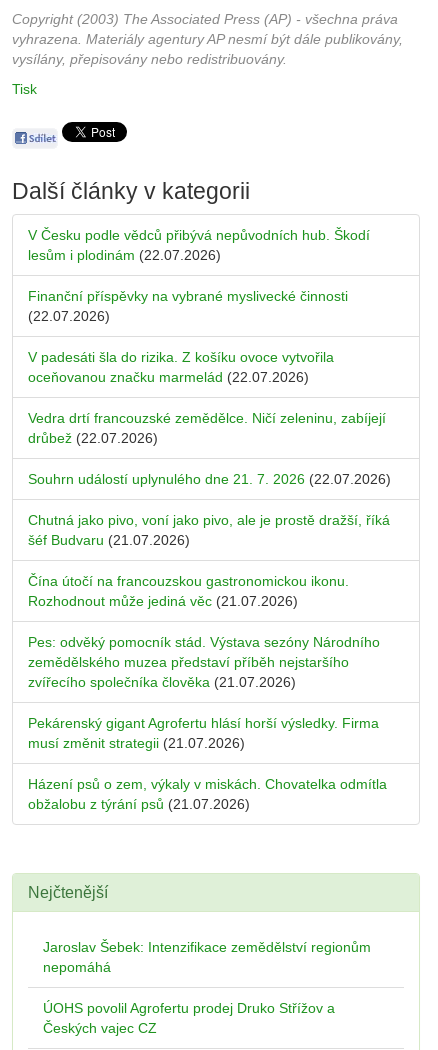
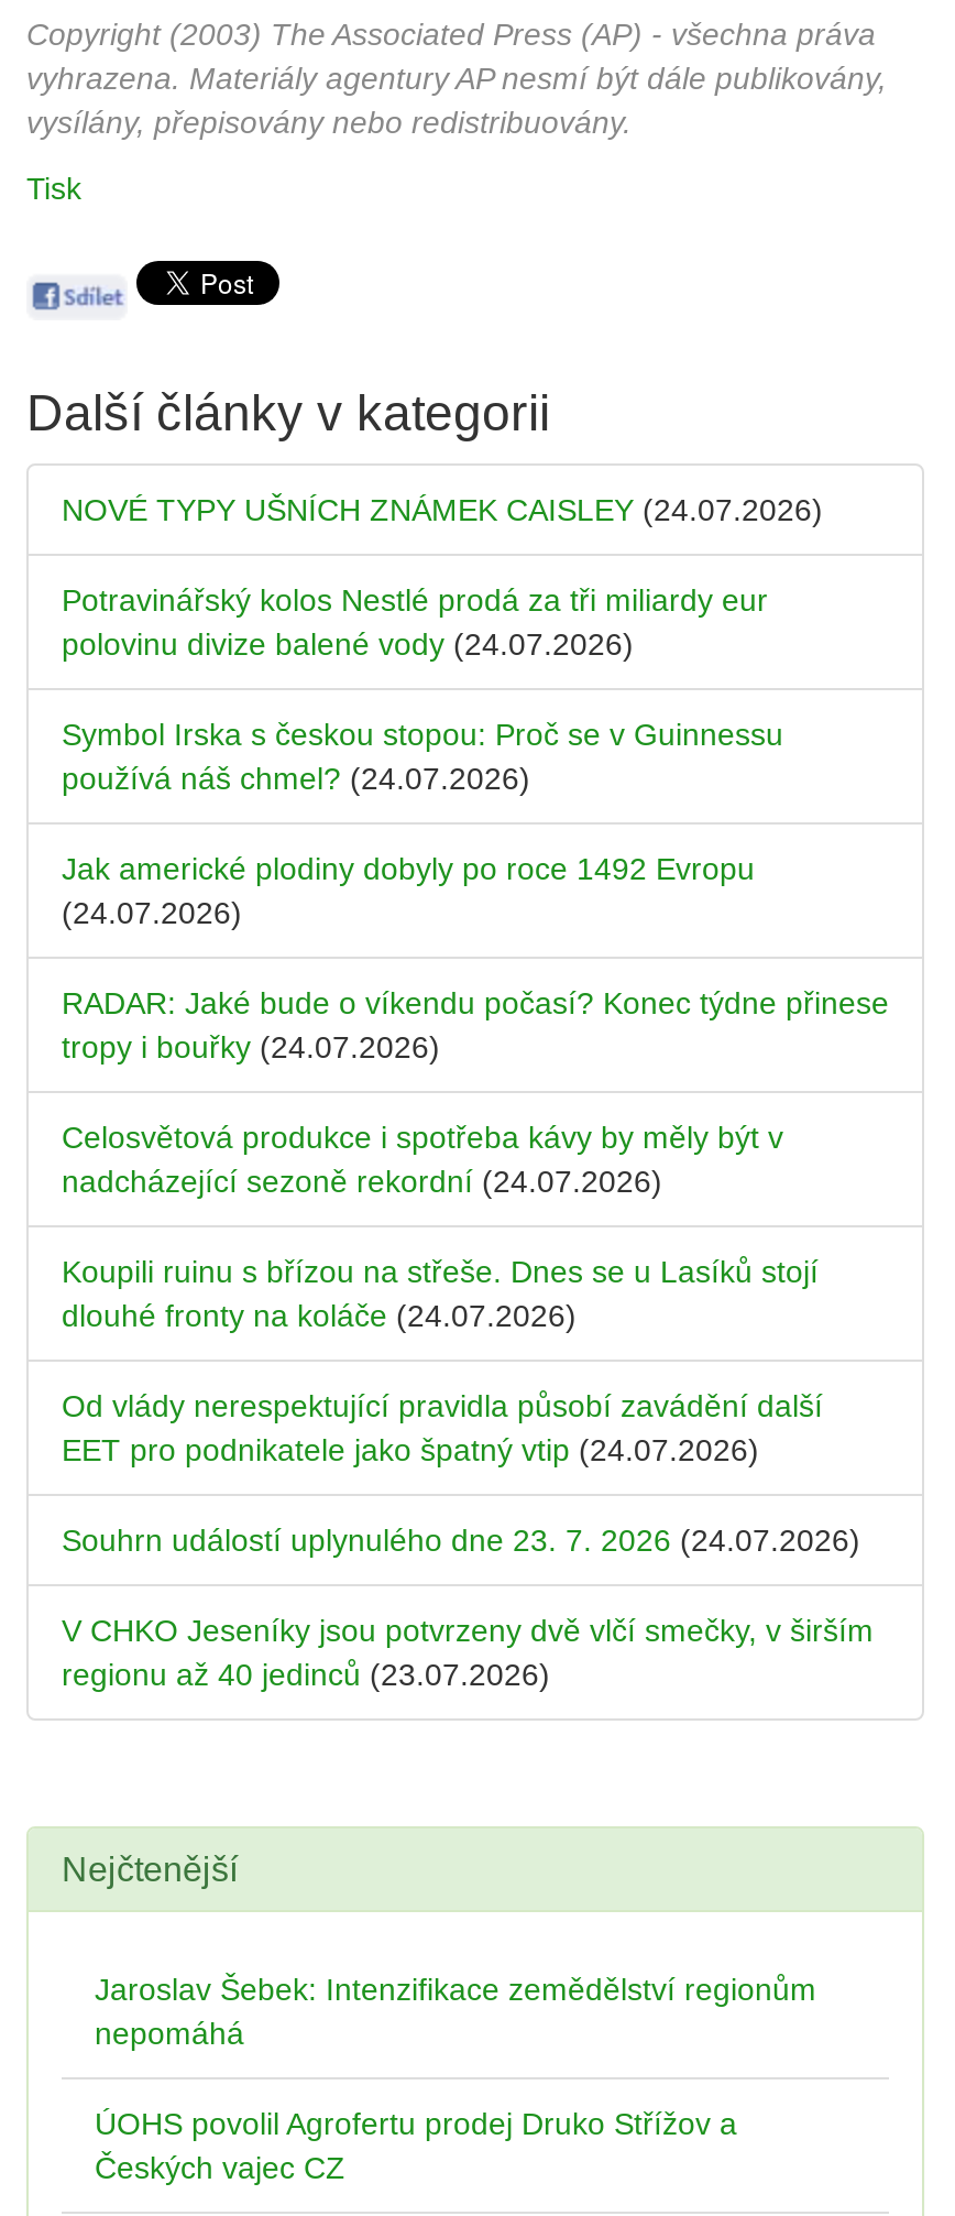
[28,227,370,263] V Česku podle vědců přibývá nepůvodních hub. Škodí | lesům i plodinám (22.07.2026) -> [62,493,823,528] NOVÉ TYPY UŠNÍCH ZNÁMEK CAISLEY (24.07.2026)
[28,288,348,324] Finanční příspěvky na vybrané myslivecké činnosti | (22.07.2026) -> [62,583,768,662] Potravinářský kolos Nestlé prodá za tři miliardy eur | polovinu divize balené vody (24.07.2026)
[28,349,334,385] V padesáti šla do rizika. Z košíku ovoce vytvořila | oceňovanou značku marmelád (22.07.2026) -> [62,717,783,797] Symbol Irska s českou stopou: Proč se v Guinnessu | používá náš chmel? (24.07.2026)
[28,410,386,446] Vedra drtí francouzské zemědělce. Ničí zeleninu, zabíjejí | drůbež (22.07.2026) -> [62,852,755,931] Jak americké plodiny dobyly po roce 1492 Evropu | (24.07.2026)
[28,471,391,487] Souhrn událostí uplynulého dne 21. 7. 2026 (22.07.2026) -> [62,986,889,1065] RADAR: Jaké bude o víkendu počasí? Konec týdne přinese | tropy i bouřky (24.07.2026)
[28,512,390,548] Chutná jako pivo, voní jako pivo, ale je prostě dražší, říká | šéf Budvaru (21.07.2026) -> [62,1120,783,1199] Celosvětová produkce i spotřeba kávy by měly být v | nadcházející sezoně rekordní (24.07.2026)
[28,573,349,609] Čína útočí na francouzskou gastronomickou ikonu. | Rozhodnout může jediná věc (21.07.2026) -> [62,1255,819,1334] Koupili ruinu s břízou na střeše. Dnes se u Lasíků stojí | dlouhé fronty na koláče (24.07.2026)
[28,634,380,690] Pes: odvěký pomocník stád. Výstava sezóny Národního | zemědělského muzea představí příběh nejstaršího | zvířecího společníka člověka (21.07.2026) -> [62,1389,823,1468] Od vlády nerespektující pravidla působí zavádění další | EET pro podnikatele jako špatný vtip (24.07.2026)
[28,715,379,751] Pekárenský gigant Agrofertu hlásí horší výsledky. Firma | musí změnit strategii (21.07.2026) -> [62,1523,860,1558] Souhrn událostí uplynulého dne 23. 7. 2026 (24.07.2026)
[28,776,387,812] Házení psů o zem, výkaly v miskách. Chovatelka odmítla | obžalobu z týrání psů (21.07.2026) -> [62,1613,874,1693] V CHKO Jeseníky jsou potvrzeny dvě vlčí smečky, v širším | regionu až 40 jedinců (23.07.2026)

